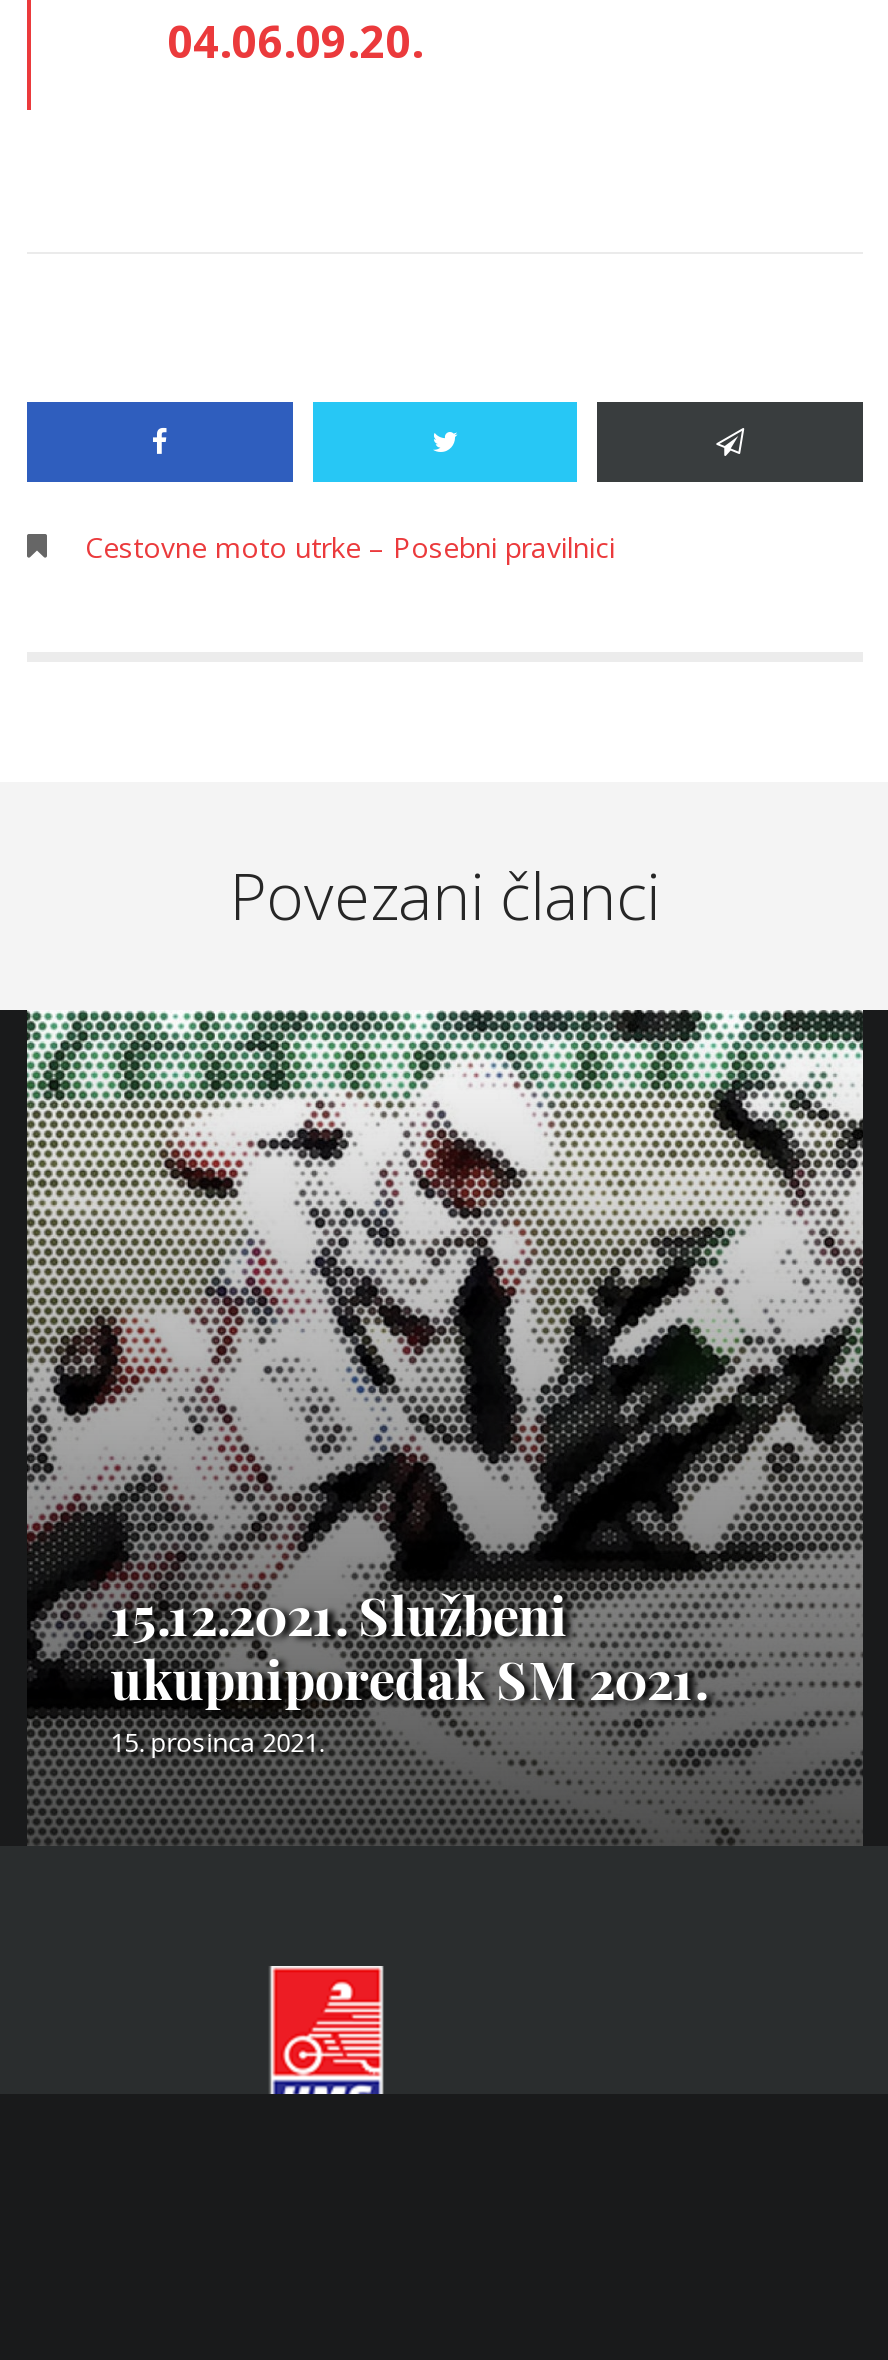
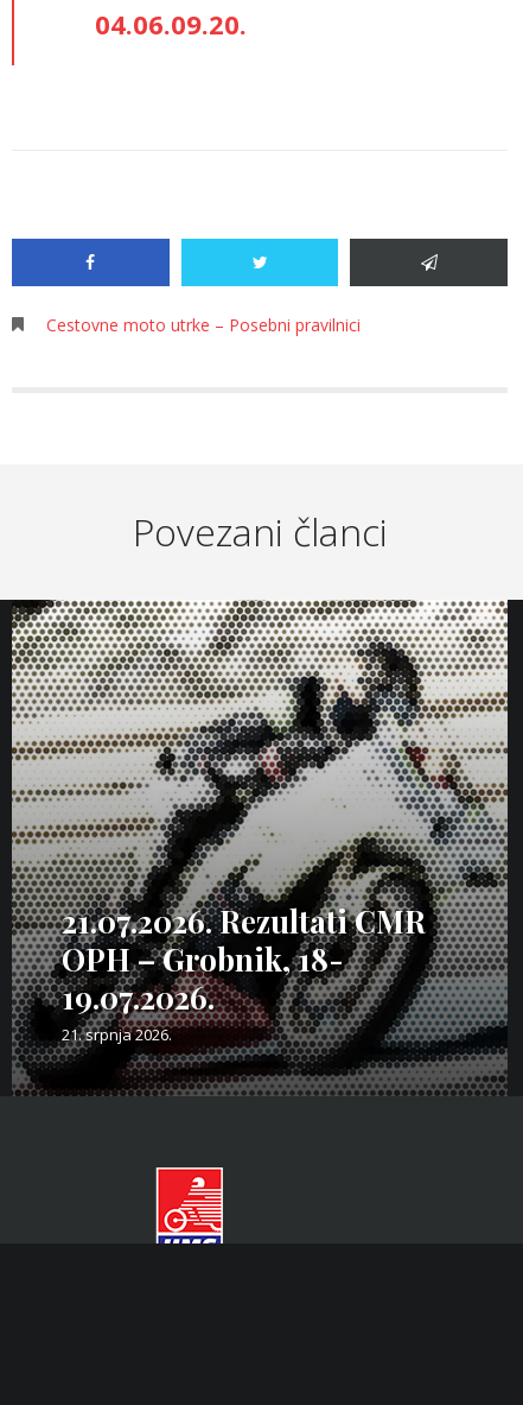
[27,1008,863,1844] [image] | 15.12.2021. Službeni | ukupniporedak SM 2021. | 15. prosinca 2021. -> [11,599,509,1096] [image] | 21.07.2026. Rezultati CMR | OPH – Grobnik, 18- | 19.07.2026. | 21. srpnja 2026.

